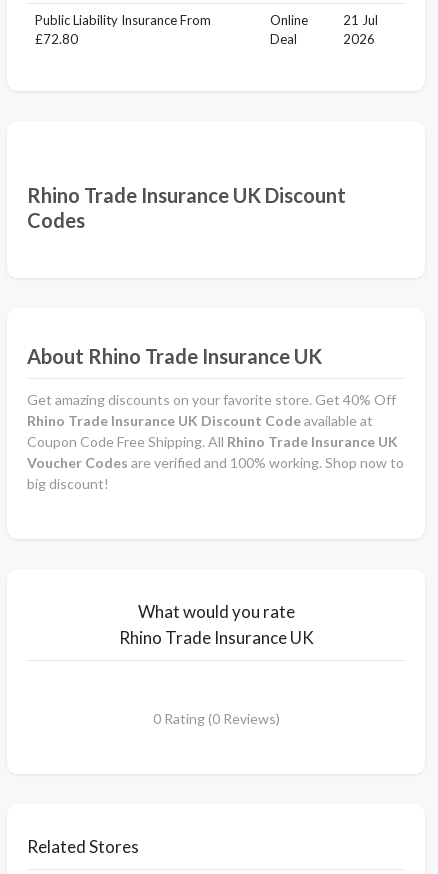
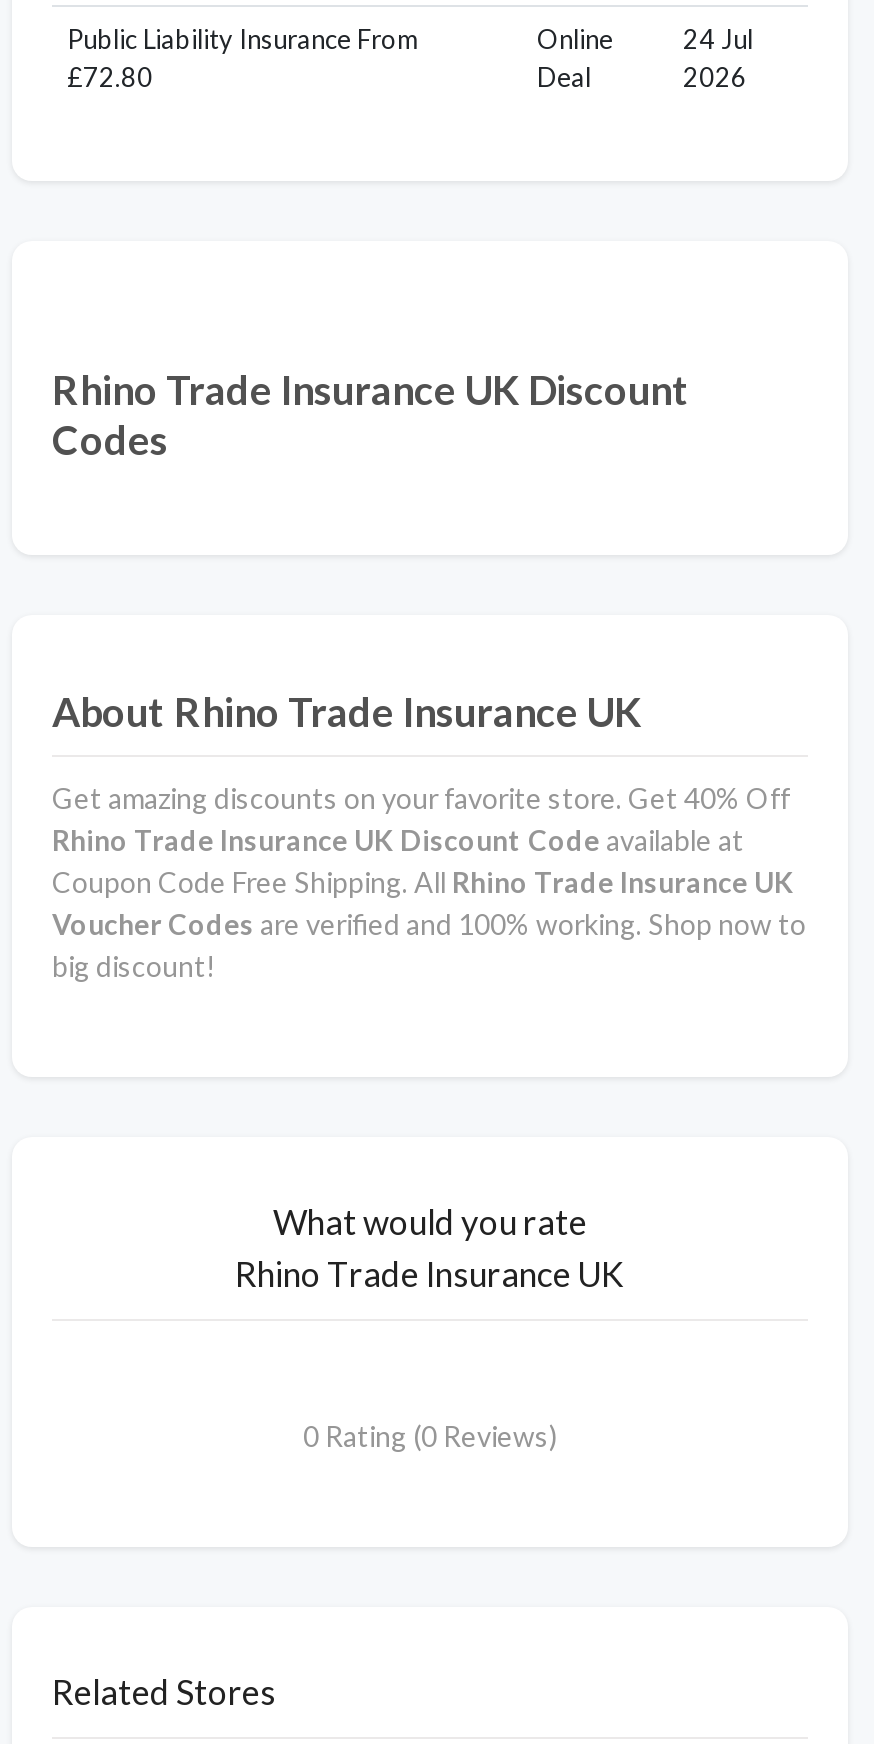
[342,12,377,28] 21 Jul -> [683,23,753,55] 24 Jul

